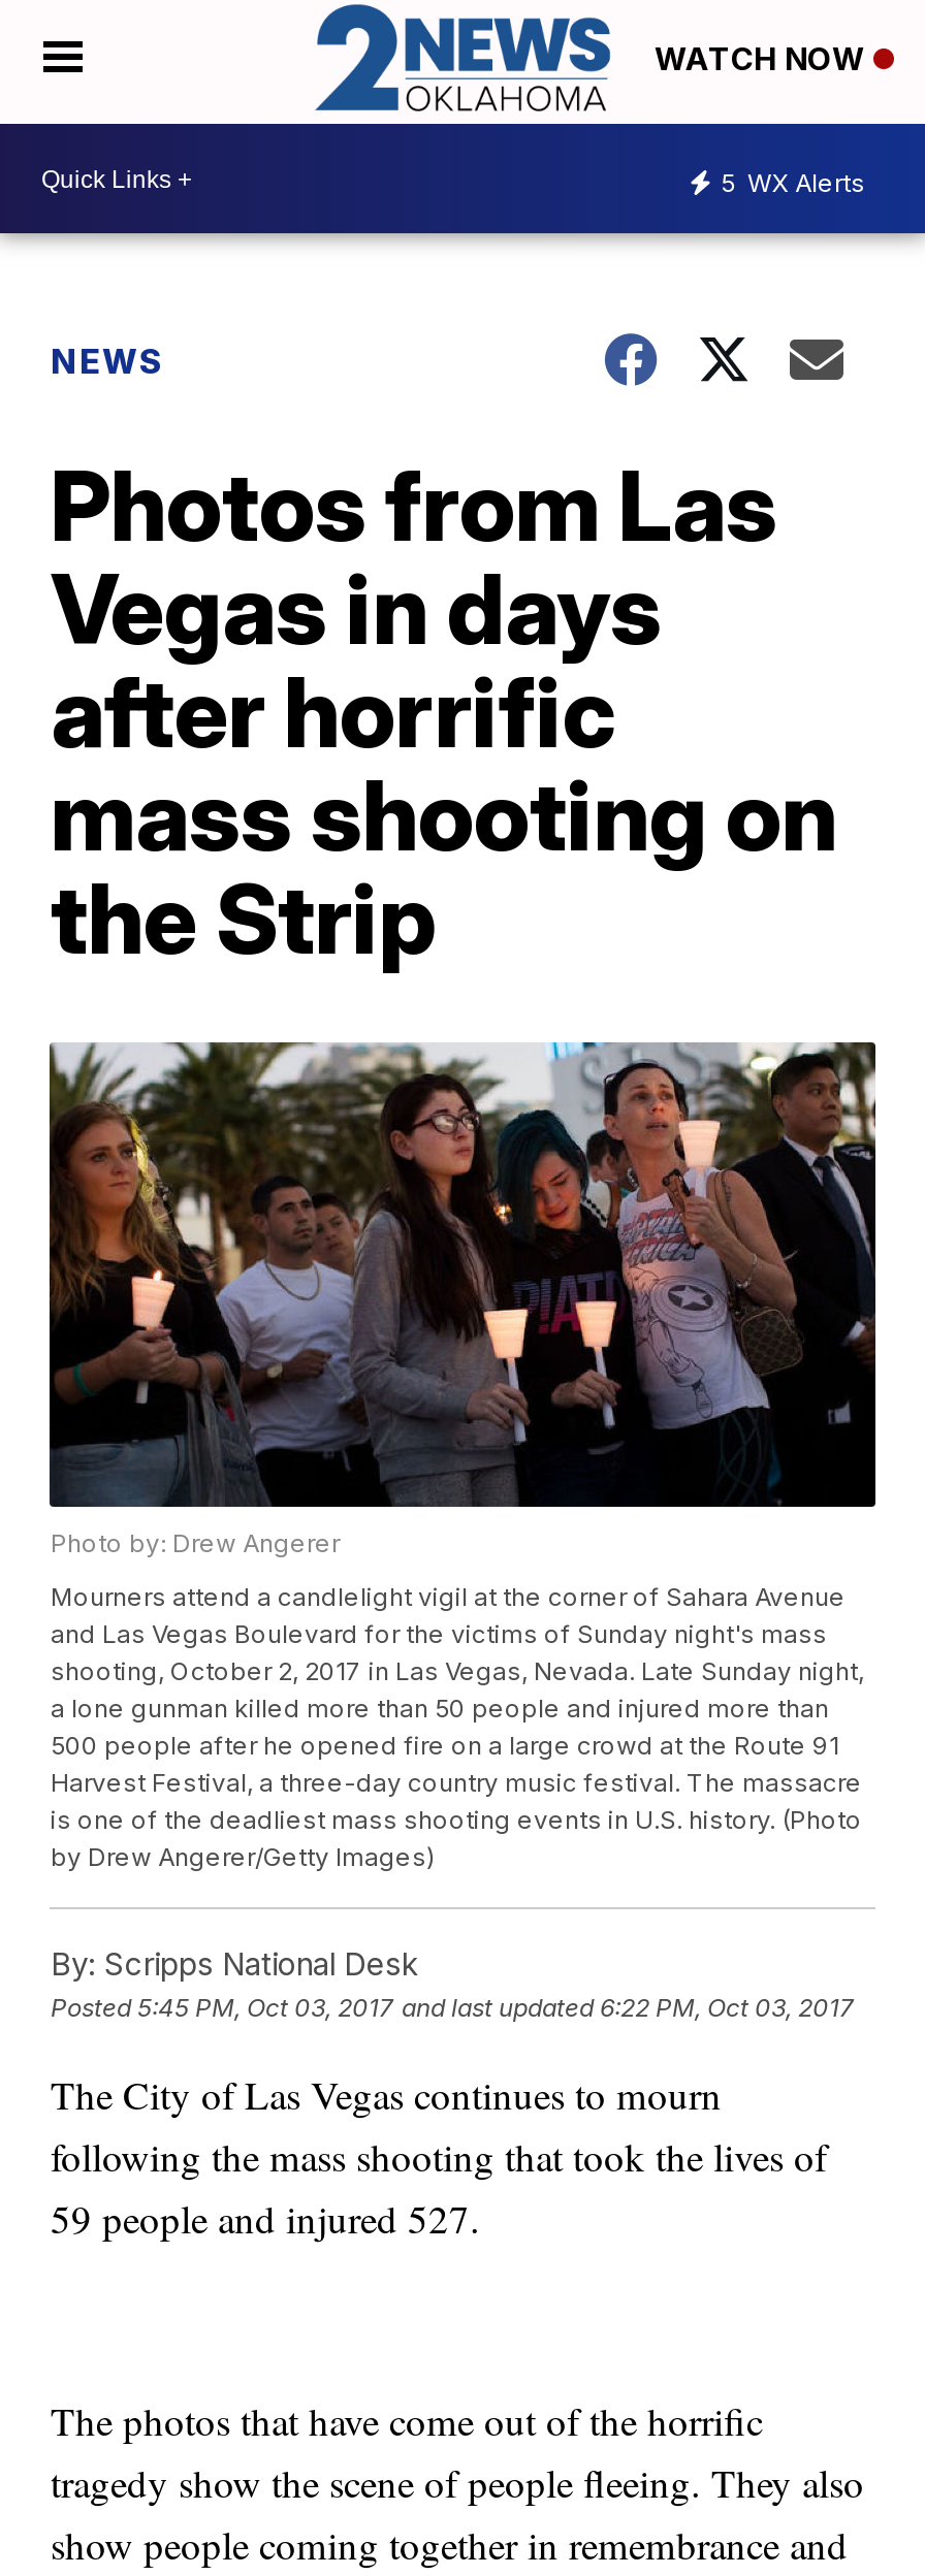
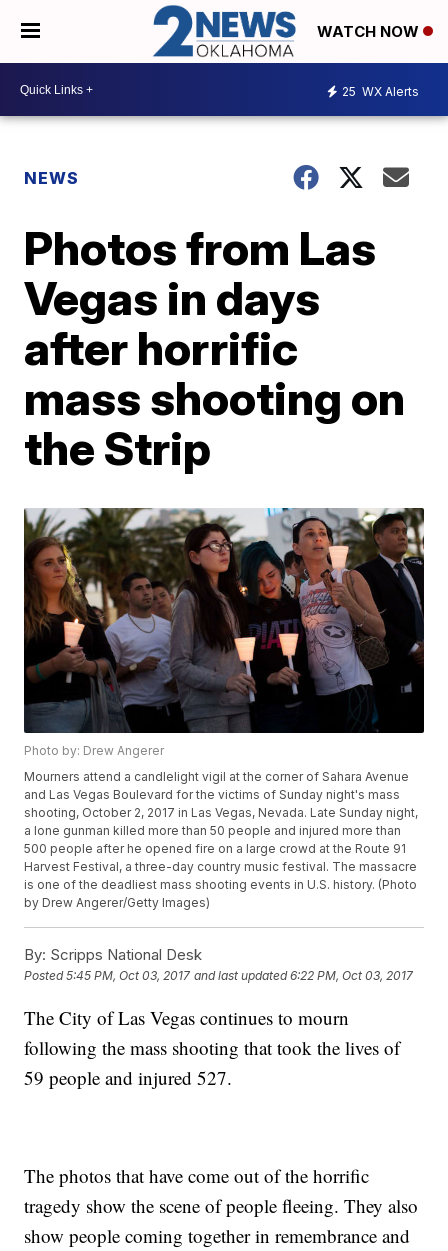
[721,166,865,197] 5 WX Alerts -> [342,84,419,99] 25 WX Alerts

